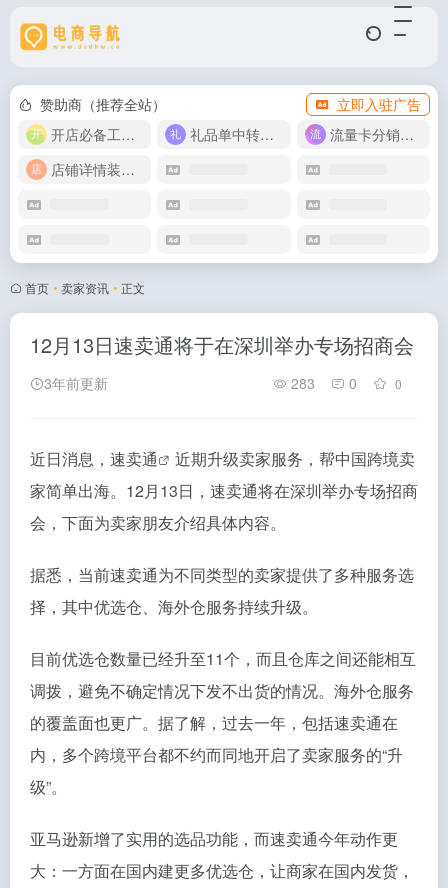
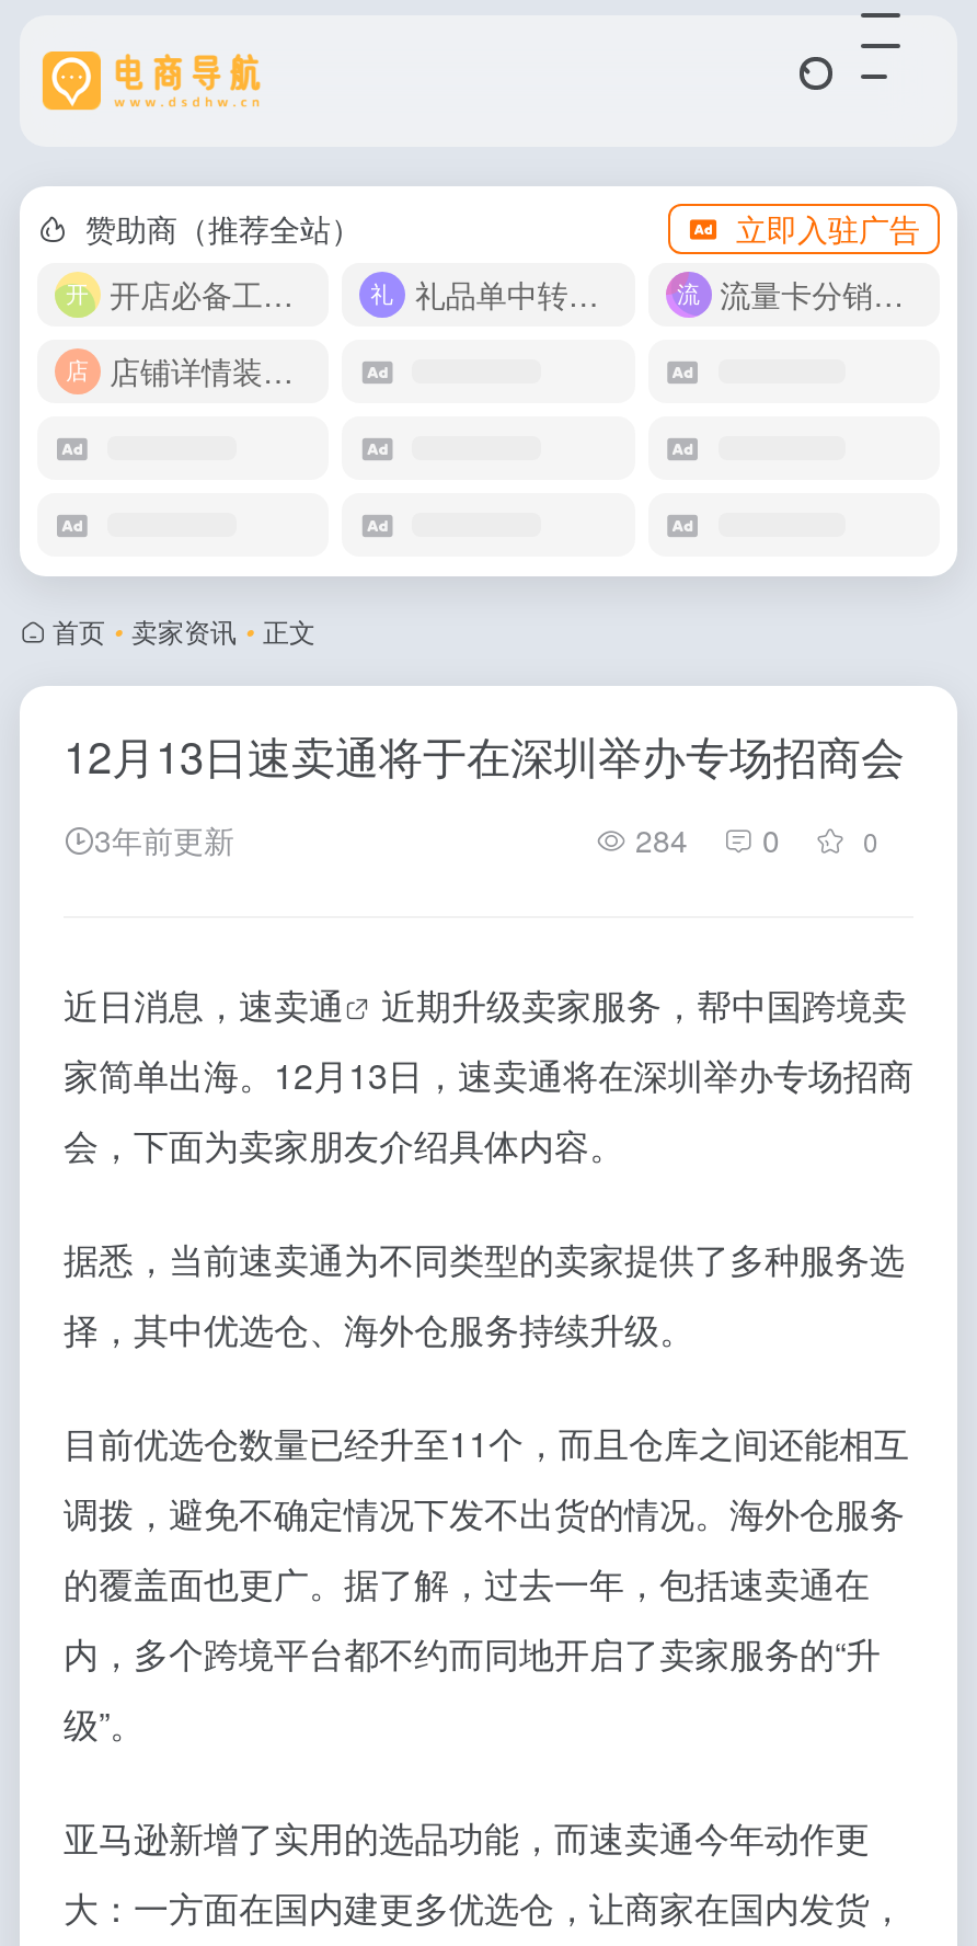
[287,373,357,393] 283 0 -> [627,817,780,861] 284 0

